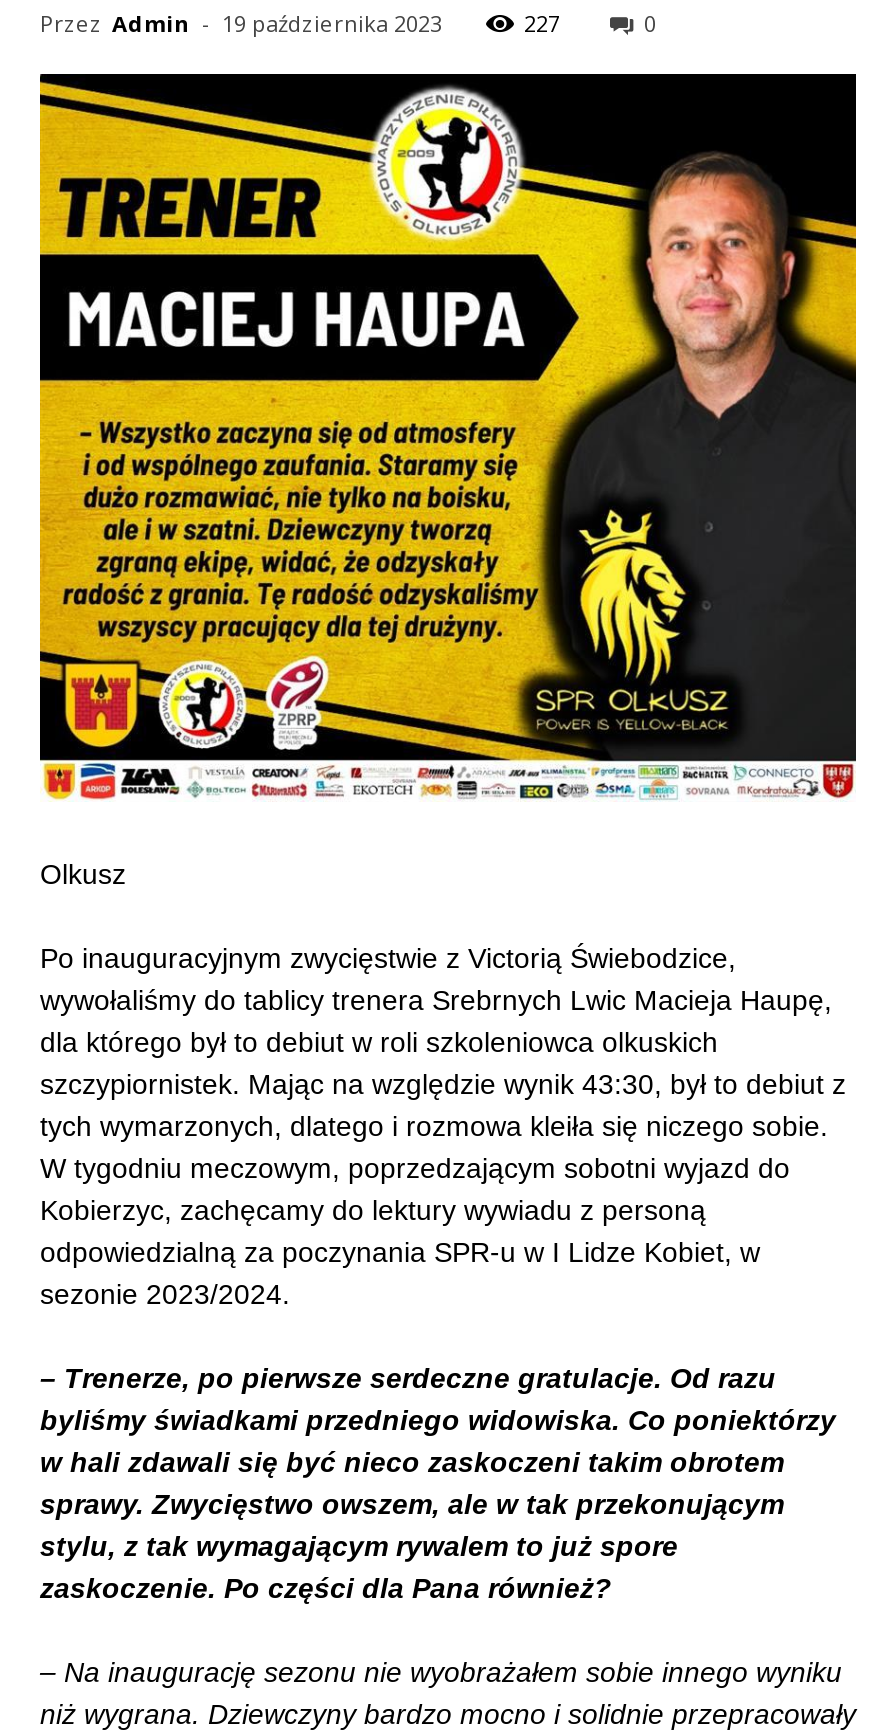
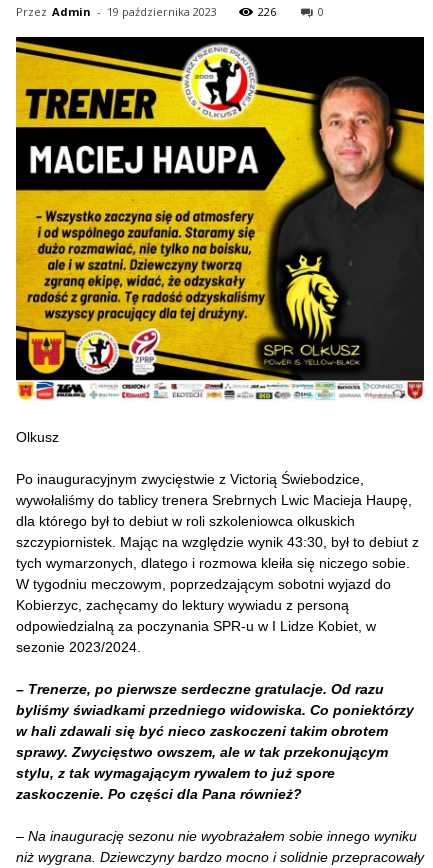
[524,8,560,38] 227 -> [258,4,276,19] 226

